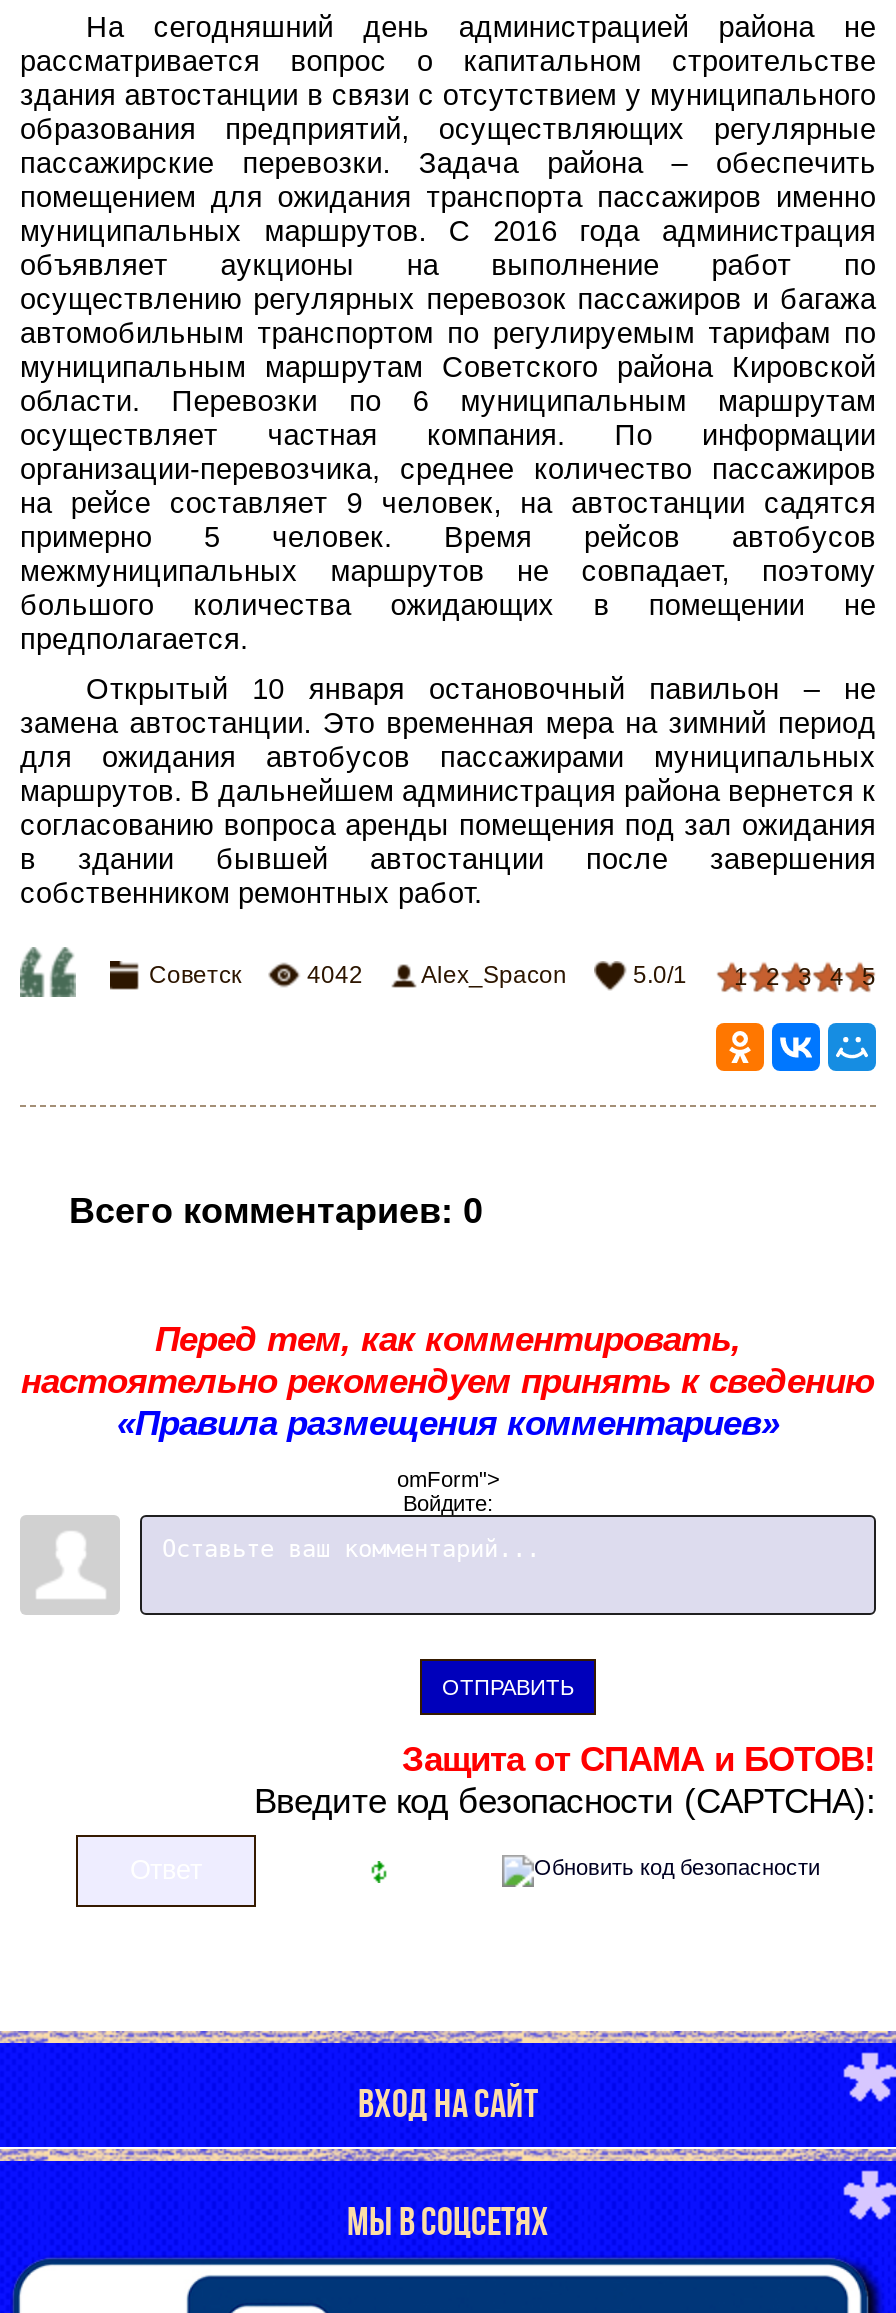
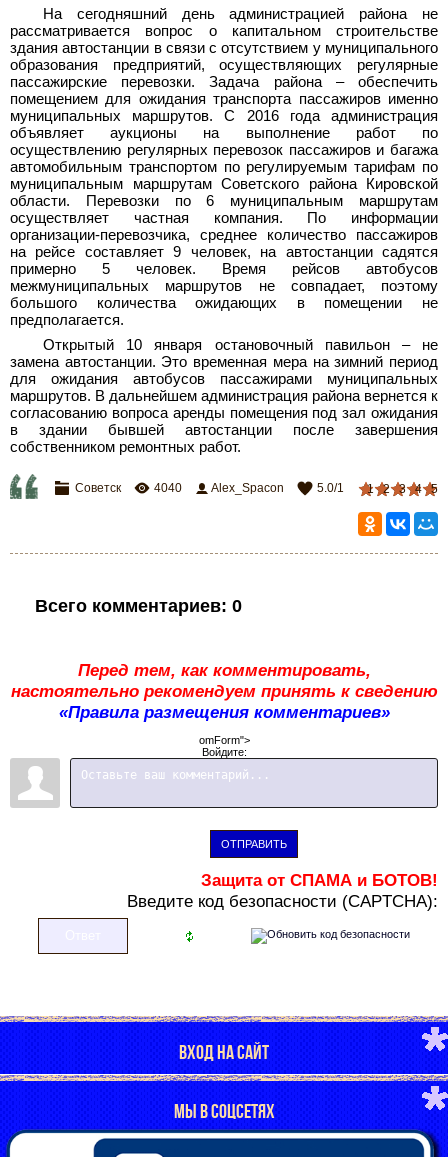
[307,961,363,989] 4042 -> [153,481,181,495] 4040

